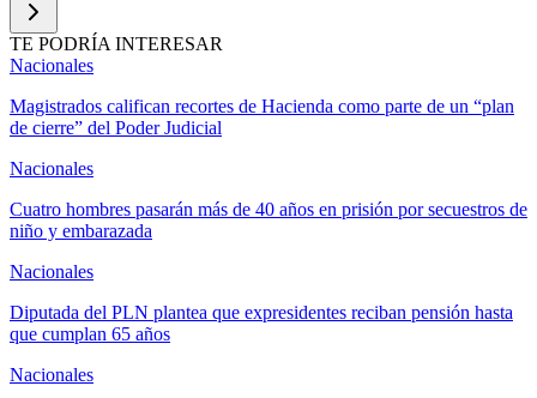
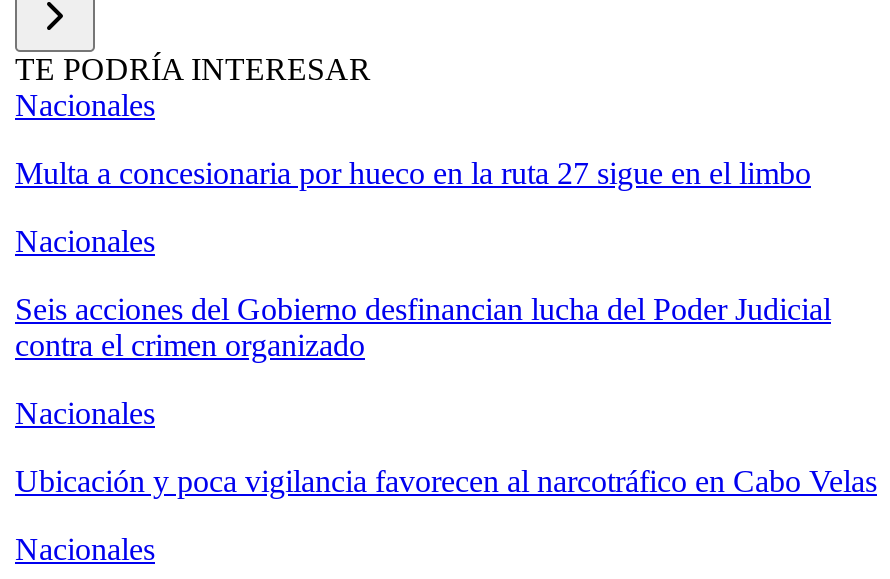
[10,96,514,138] Magistrados califican recortes de Hacienda como parte de un “plan | de cierre” del Poder Judicial -> [15,156,811,190] Multa a concesionaria por hueco en la ruta 27 sigue en el limbo
[10,199,527,241] Cuatro hombres pasarán más de 40 años en prisión por secuestros de | niño y embarazada -> [15,292,831,362] Seis acciones del Gobierno desfinancian lucha del Poder Judicial | contra el crimen organizado
[10,302,513,344] Diputada del PLN plantea que expresidentes reciban pensión hasta | que cumplan 65 años -> [15,464,877,498] Ubicación y poca vigilancia favorecen al narcotráfico en Cabo Velas

